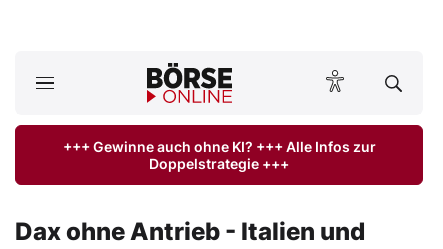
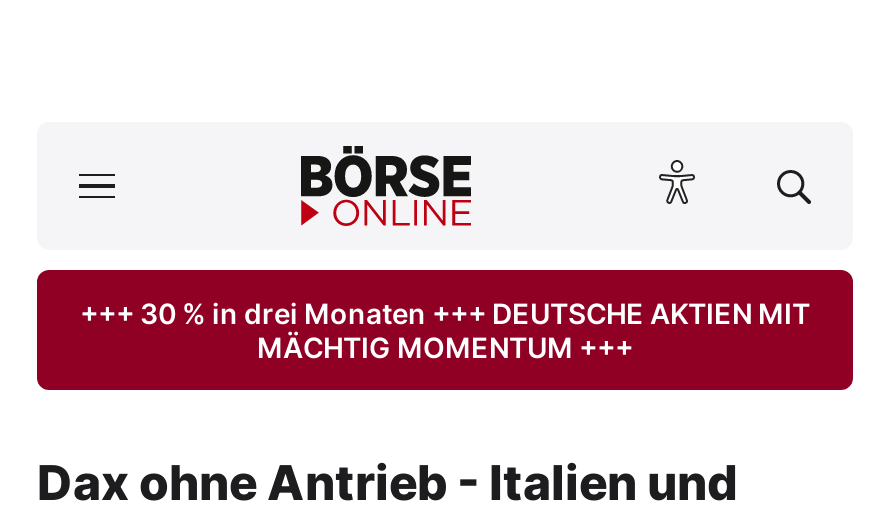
[62,138,375,172] +++ Gewinne auch ohne KI? +++ Alle Infos zur | Doppelstrategie +++ -> [80,296,810,364] +++ 30 % in drei Monaten +++ DEUTSCHE AKTIEN MIT | MÄCHTIG MOMENTUM +++

